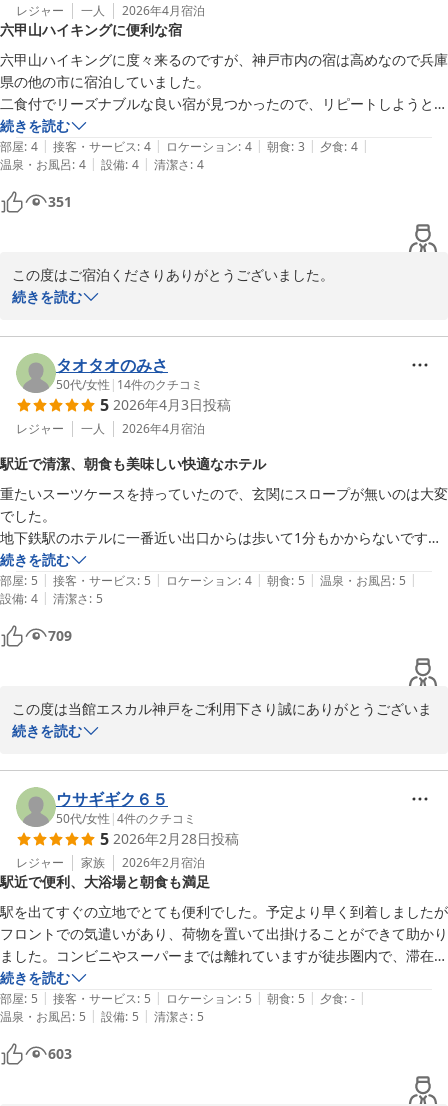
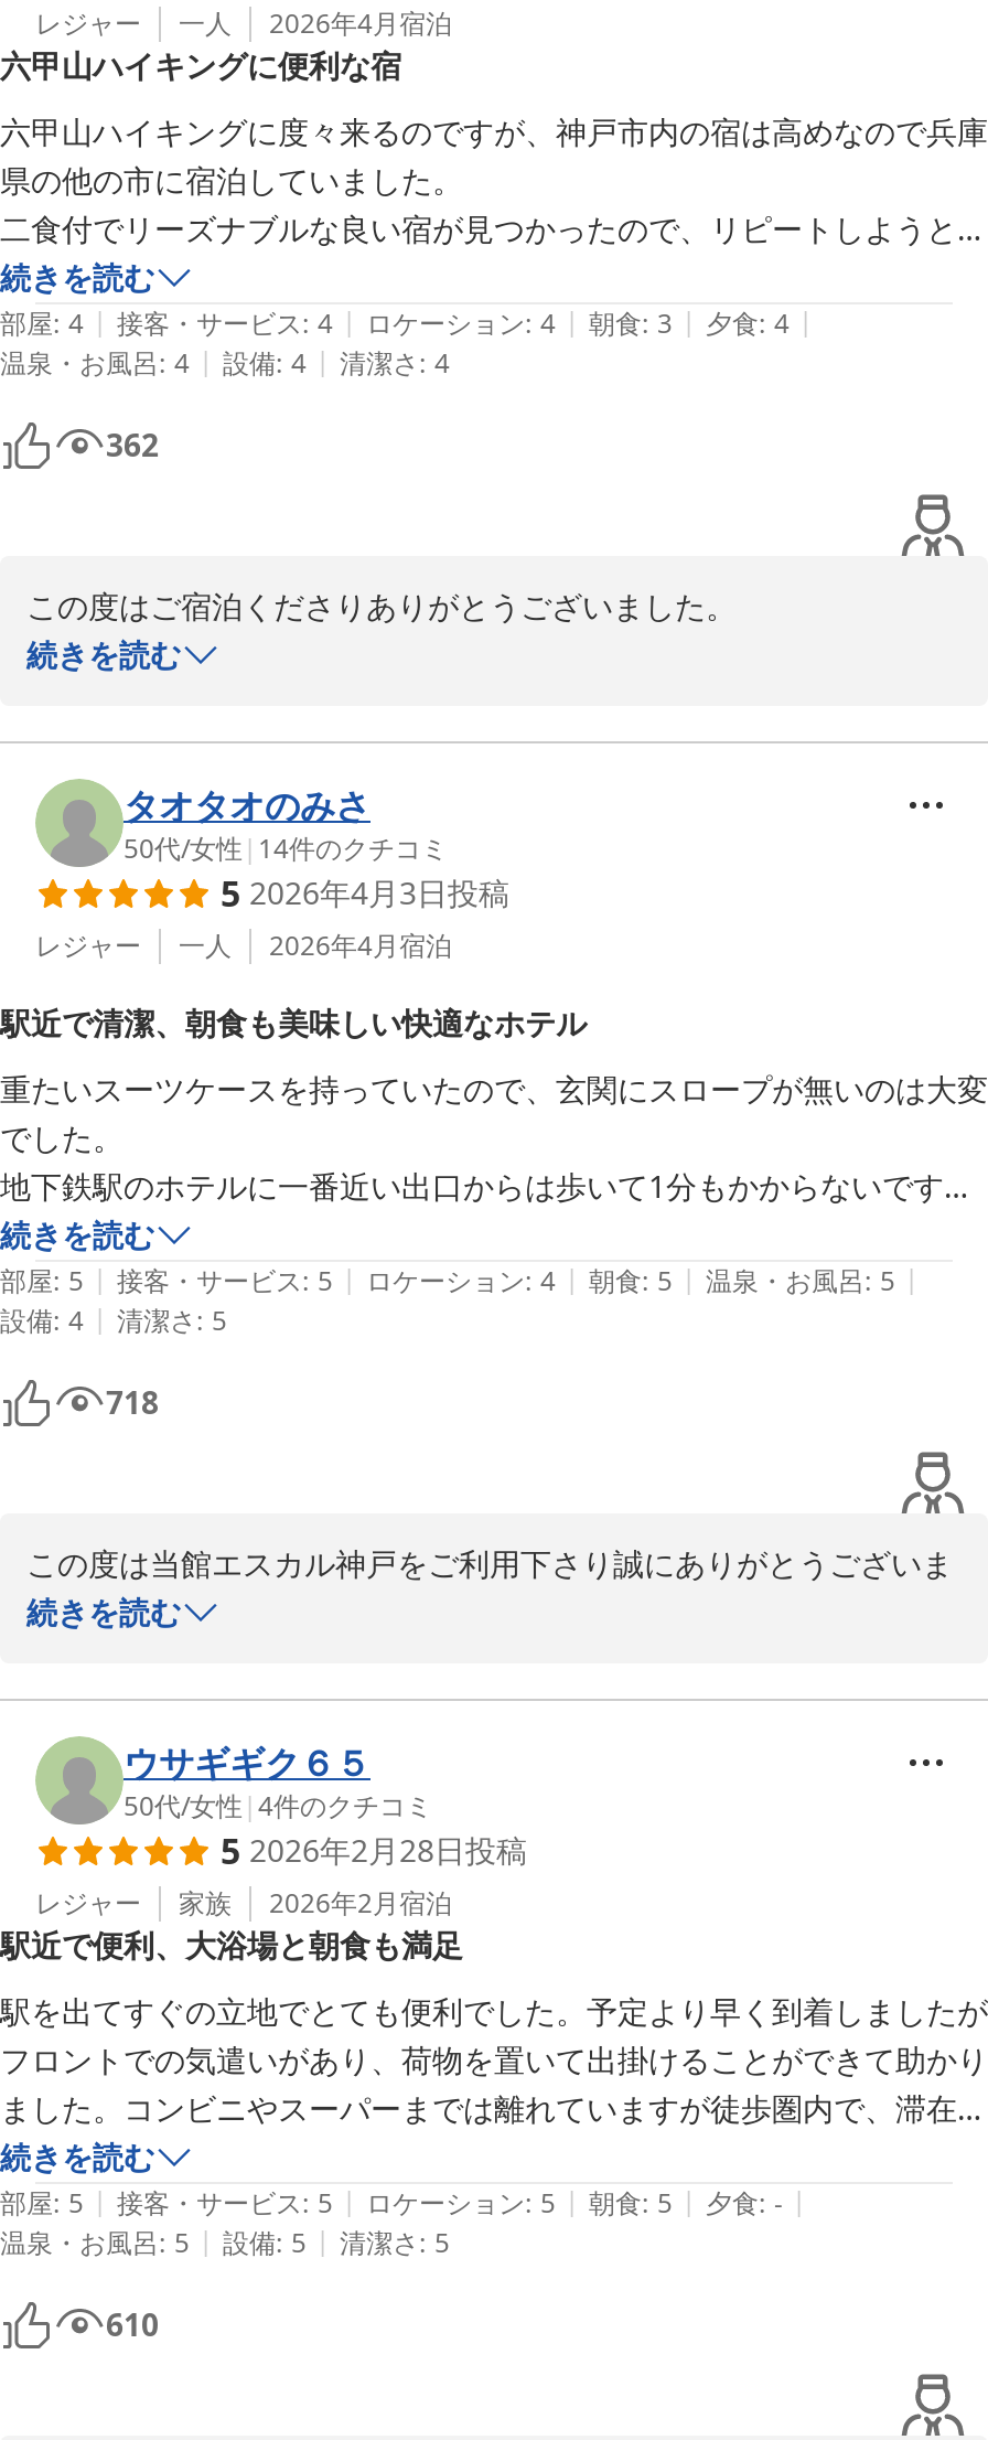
[48,192,72,211] 351 -> [106,424,159,465] 362
[48,626,72,645] 709 -> [106,1381,159,1423] 718
[48,1044,72,1063] 603 -> [106,2303,159,2345] 610

